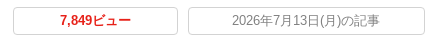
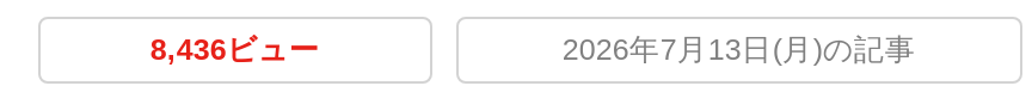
[60,14,131,28] 7,849ビュー -> [150,35,320,68] 8,436ビュー

